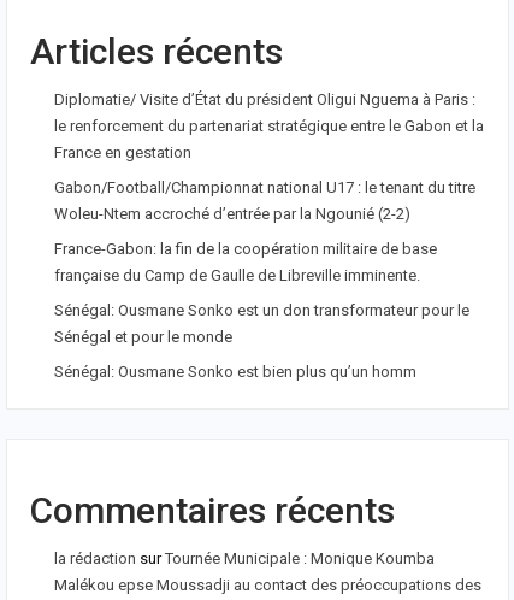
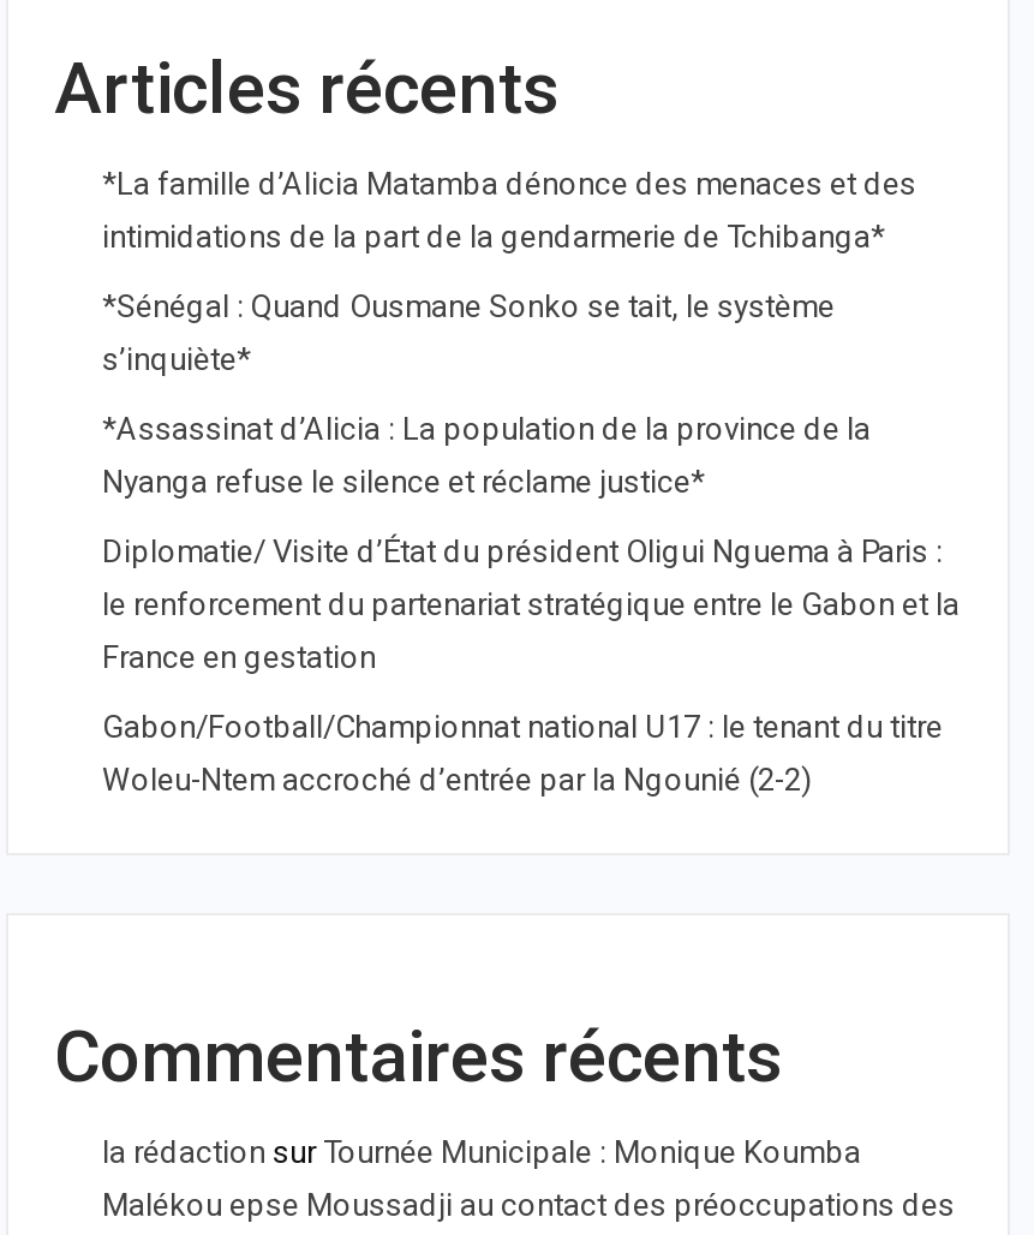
none -> [102,167,916,501] *La famille d’Alicia Matamba dénonce des menaces et des | intimidations de la part de la gendarmerie de Tchibanga* | *Sénégal : Quand Ousmane Sonko se tait, le système | s’inquiète* | *Assassinat d’Alicia : La population de la province de la | Nyanga refuse le silence et réclame justice*
moved [54,91,484,223] -> [102,535,960,799]: Diplomatie/ Visite d’État du président Oligui Nguema à Paris : | le renforcement du partenariat stratégique entre le Gabon et la | France en gestation | Gabon/Football/Championnat national U17 : le tenant du titre | Woleu-Ntem accroché d’entrée par la Ngounié (2-2)
[54,240,469,381] France-Gabon: la fin de la coopération militaire de base | française du Camp de Gaulle de Libreville imminente. | Sénégal: Ousmane Sonko est un don transformateur pour le | Sénégal et pour le monde | Sénégal: Ousmane Sonko est bien plus qu’un homm -> none

